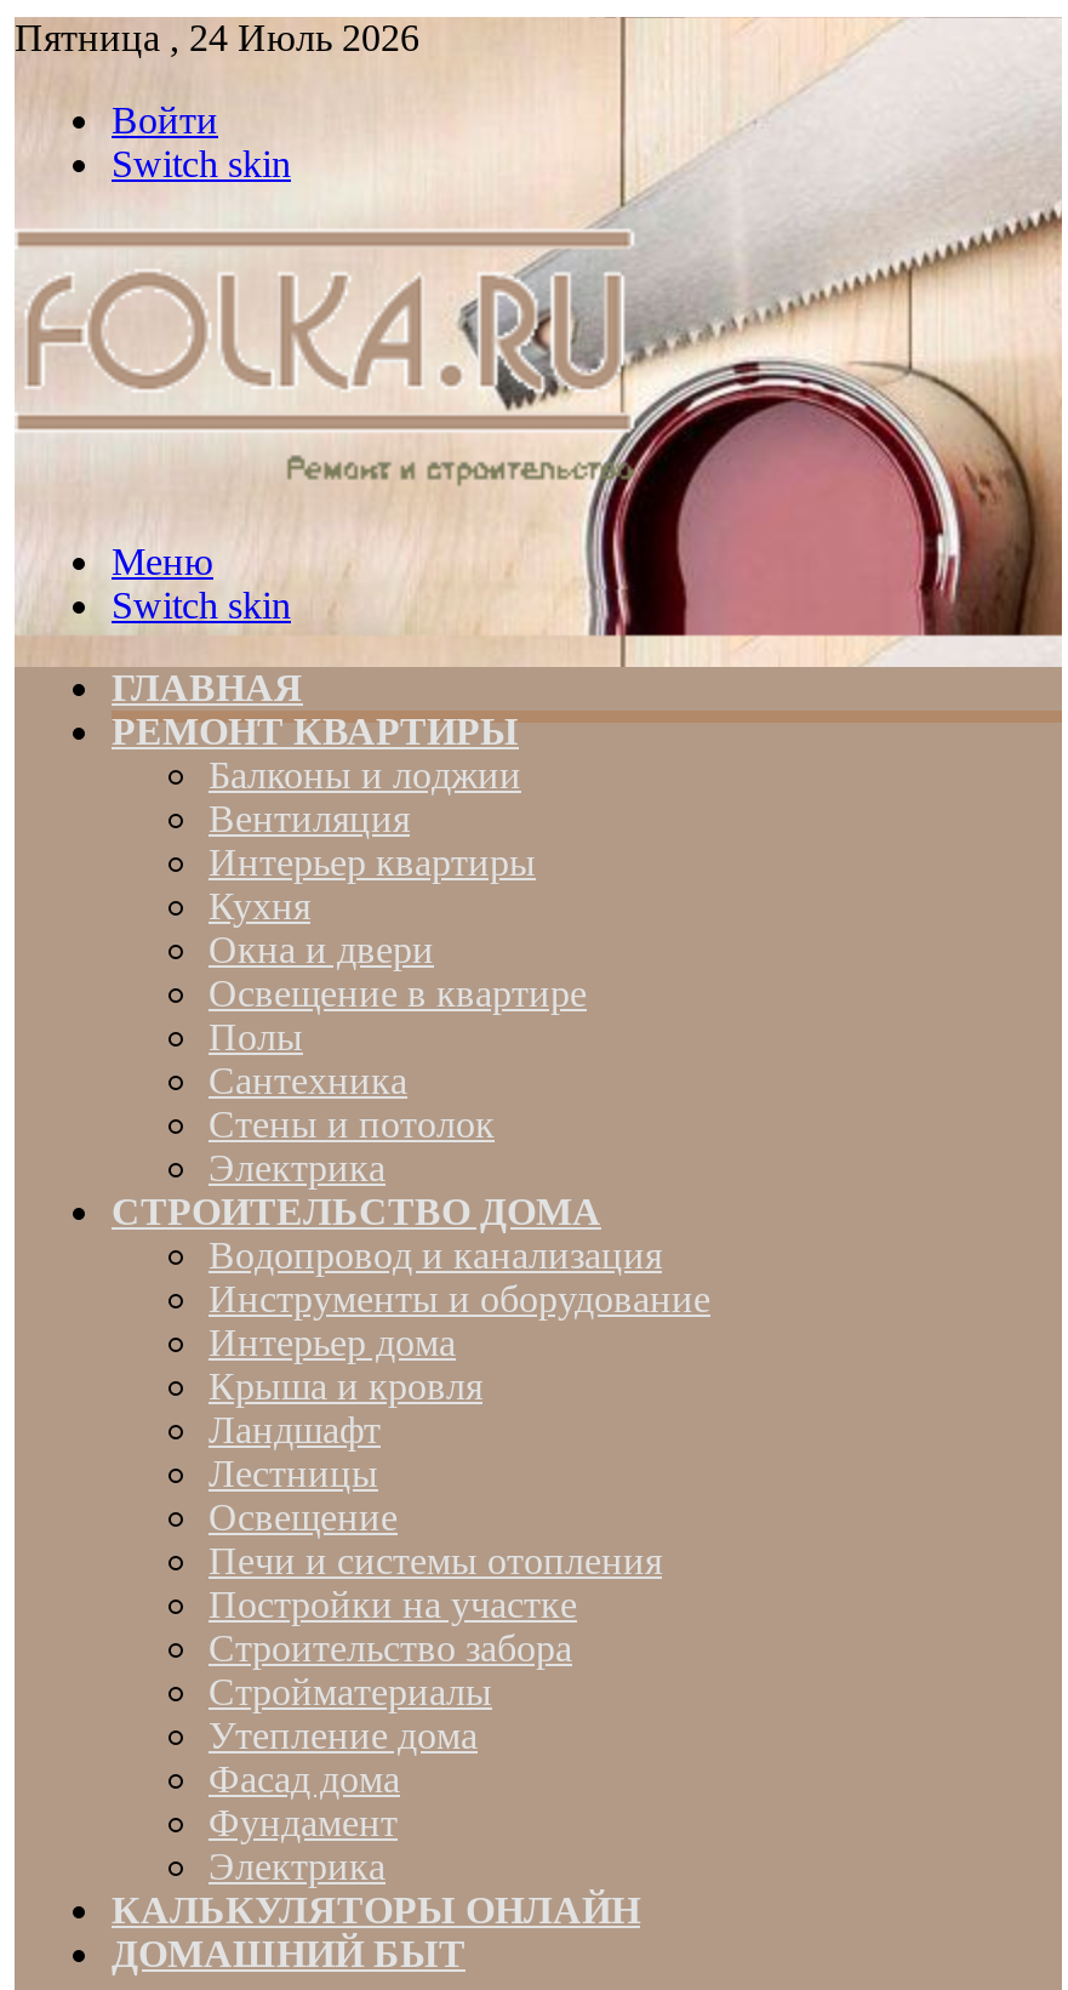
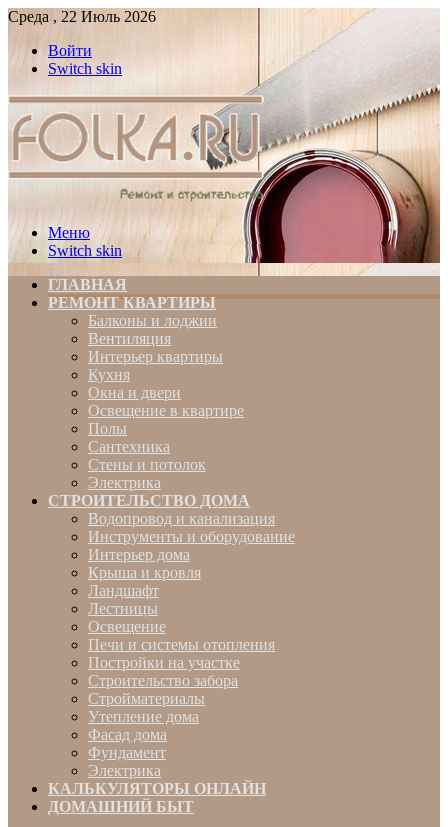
[15,17,419,58] Пятница , 24 Июль 2026 -> [8,8,156,25] Среда , 22 Июль 2026

